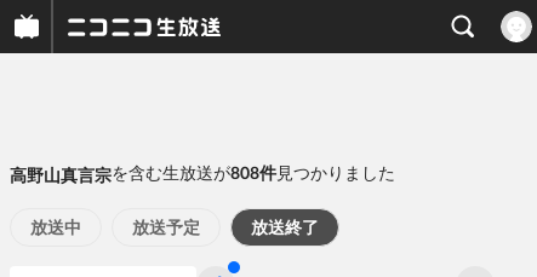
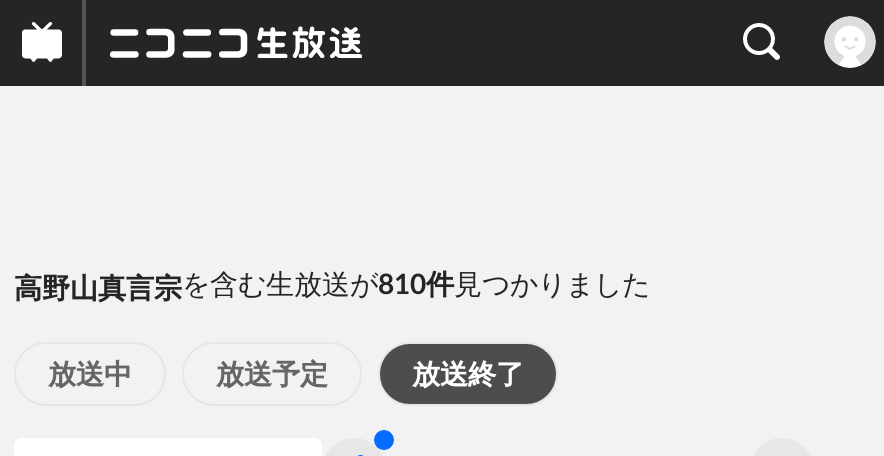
[10,162,395,185] 高野山真言宗を含む生放送が808件見つかりました -> [14,266,650,304] 高野山真言宗を含む生放送が810件見つかりました

